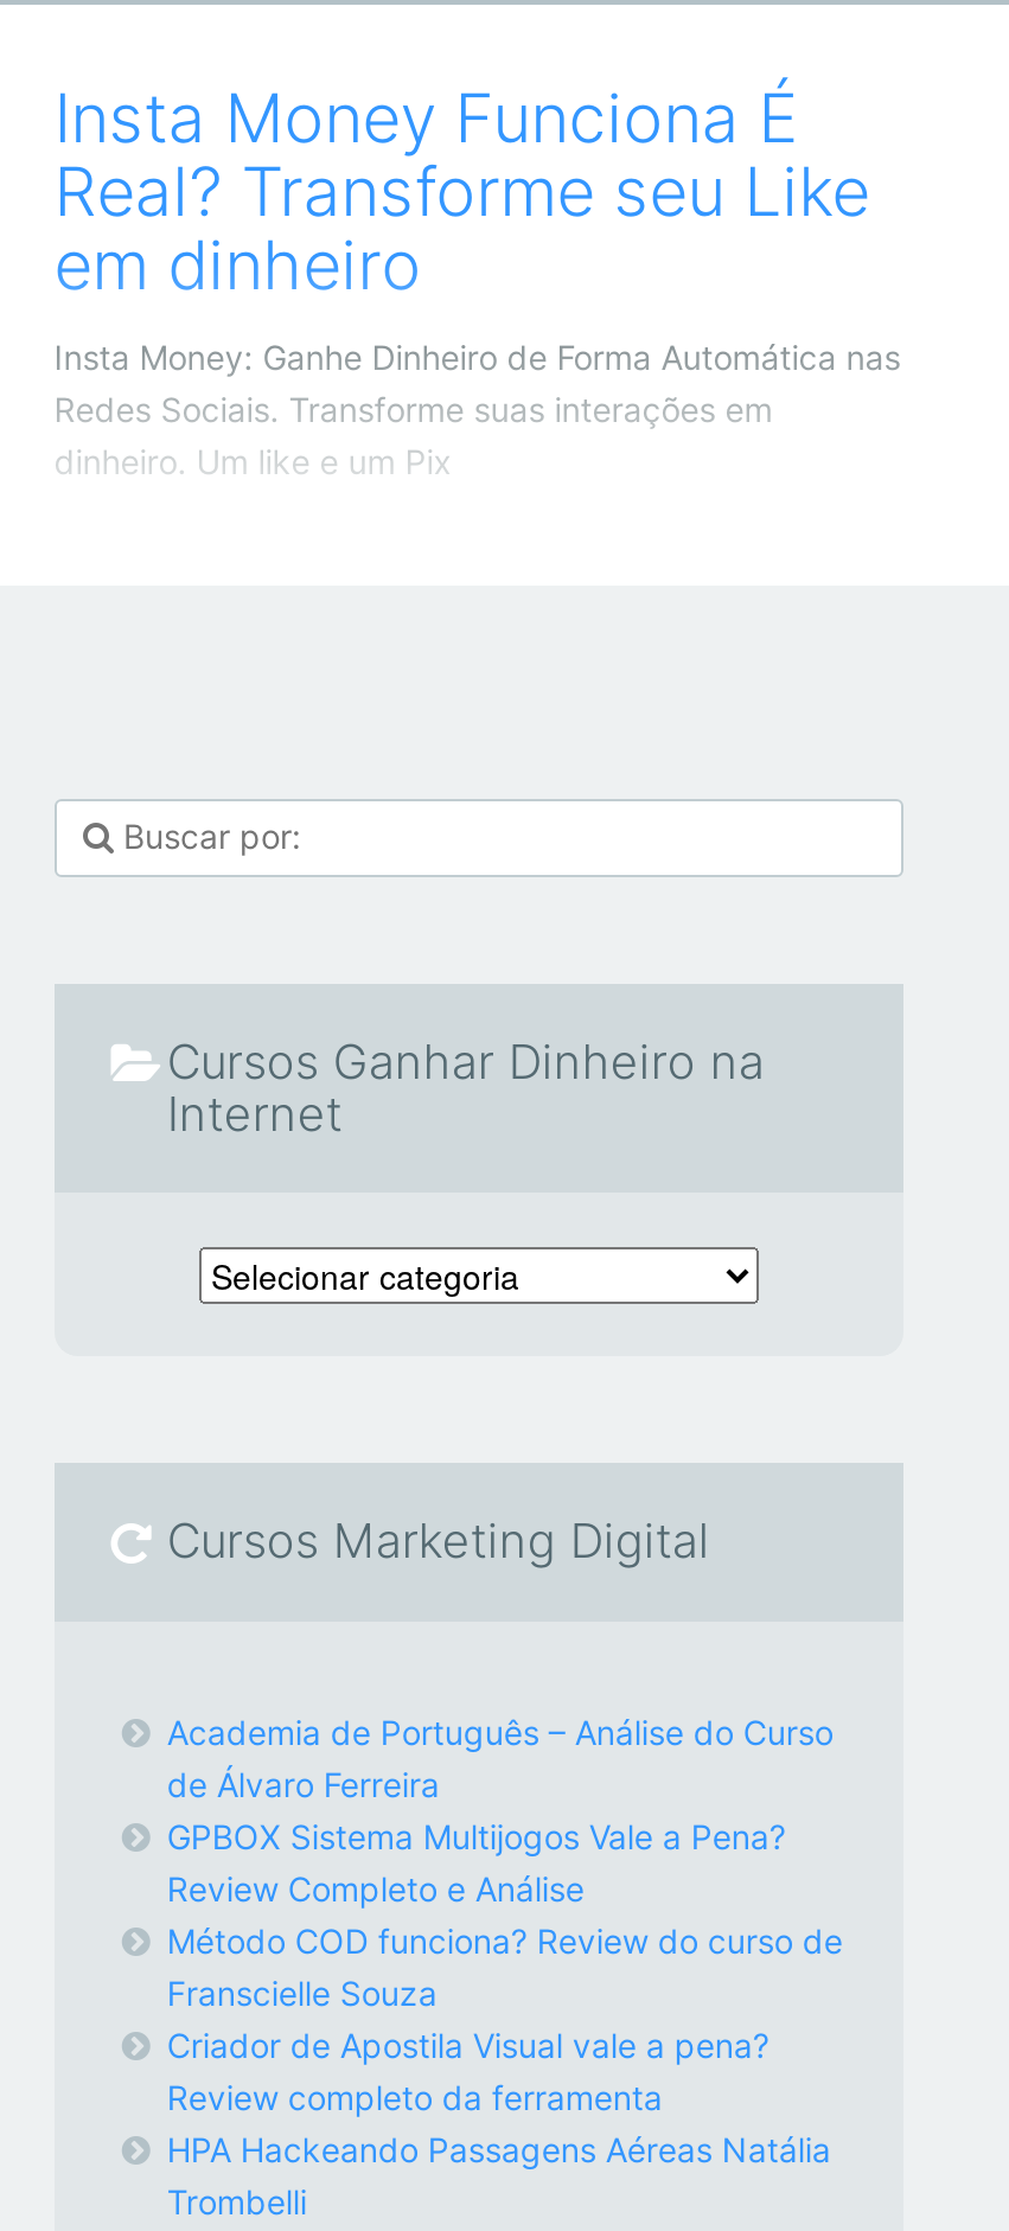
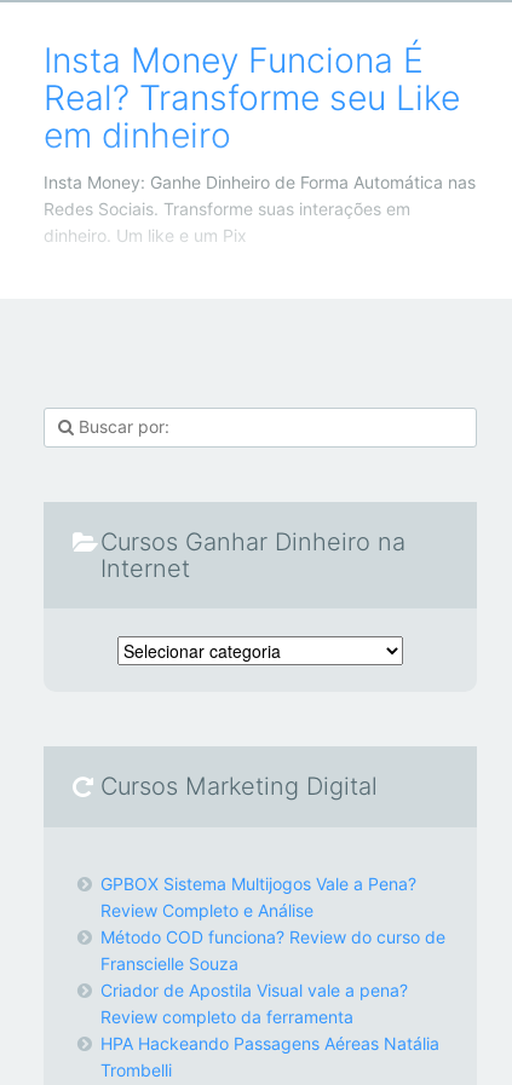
[167,1712,833,1805] Academia de Português – Análise do Curso | de Álvaro Ferreira -> none

